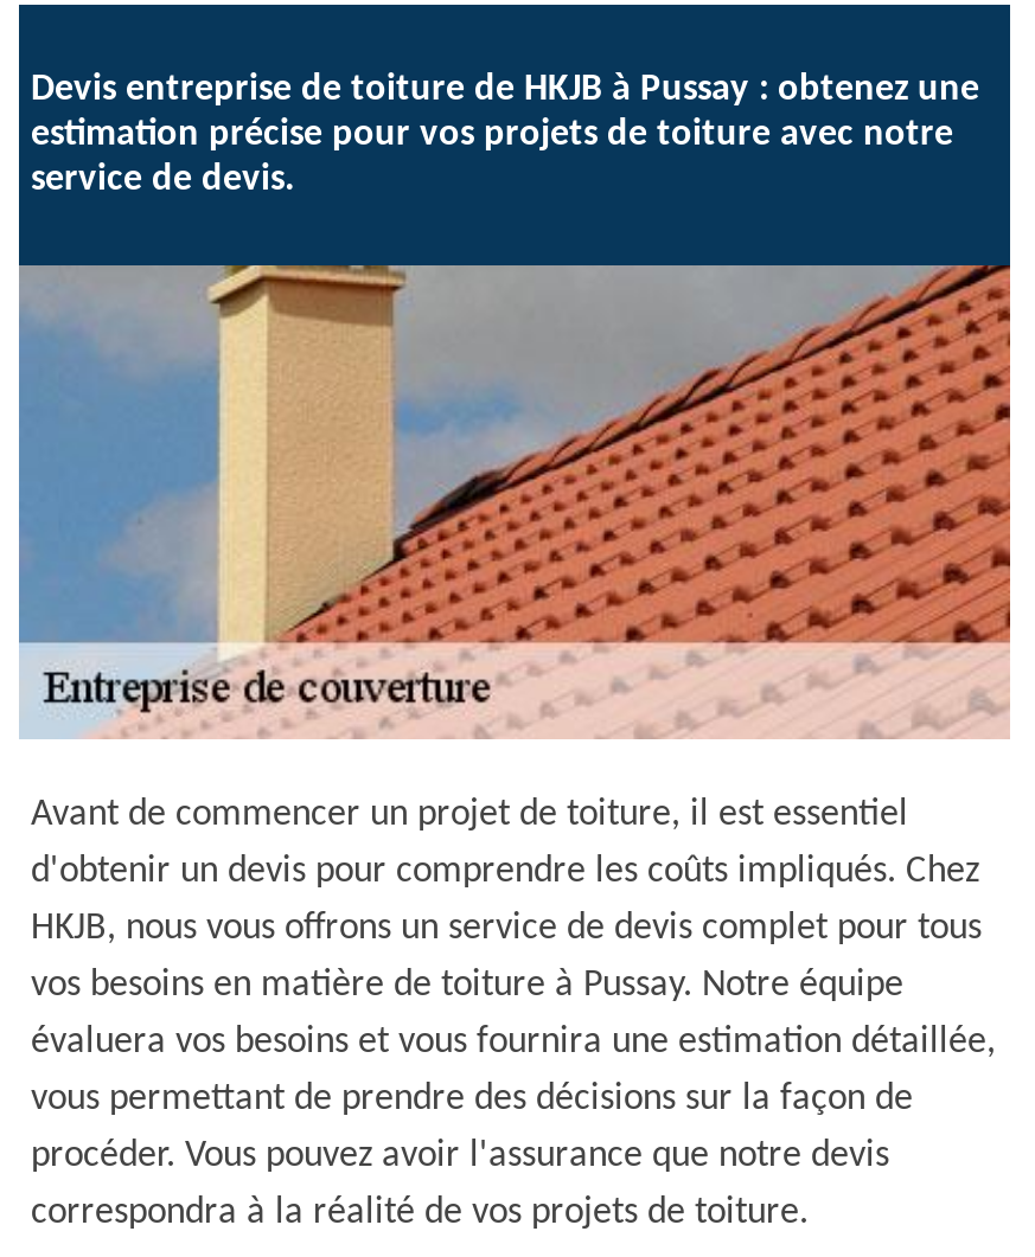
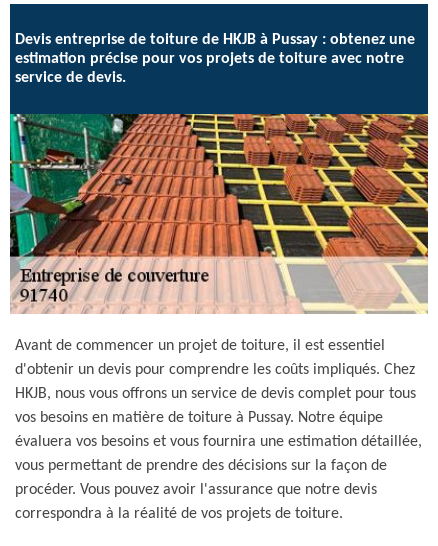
[17,263,1012,739] [image] -> [9,113,429,314] [image]

